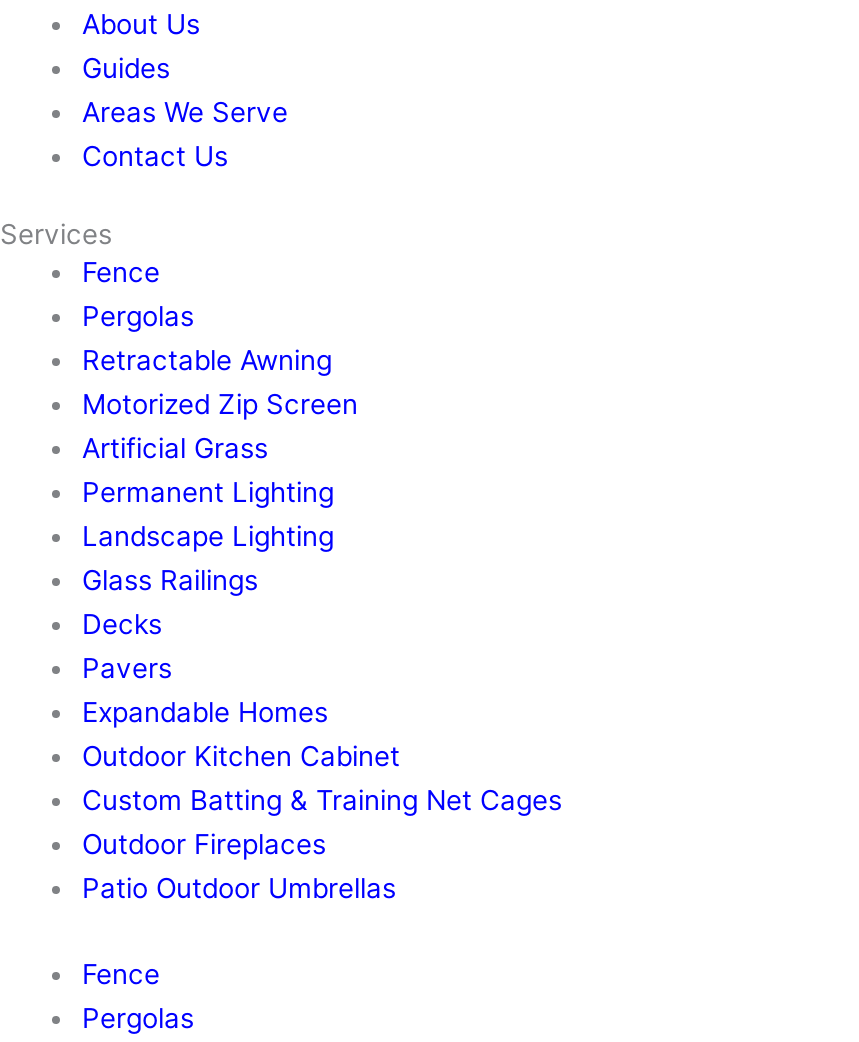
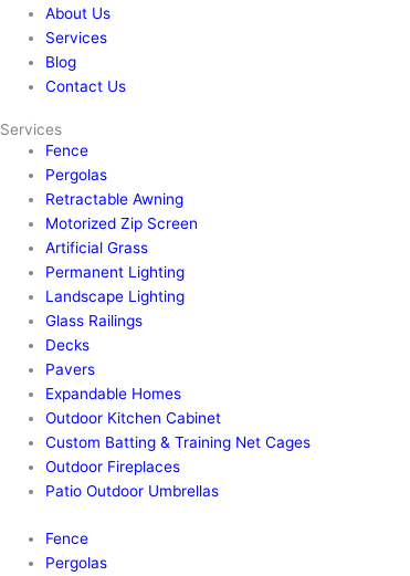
[82,52,288,128] Guides | Areas We Serve -> [45,29,107,71] Services | Blog

